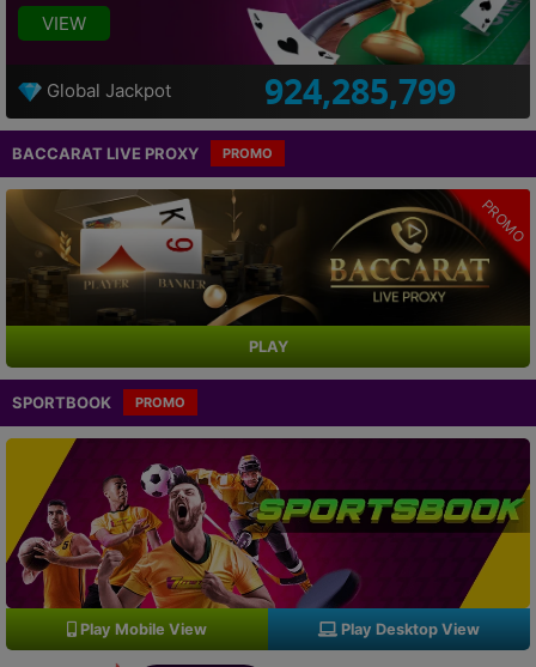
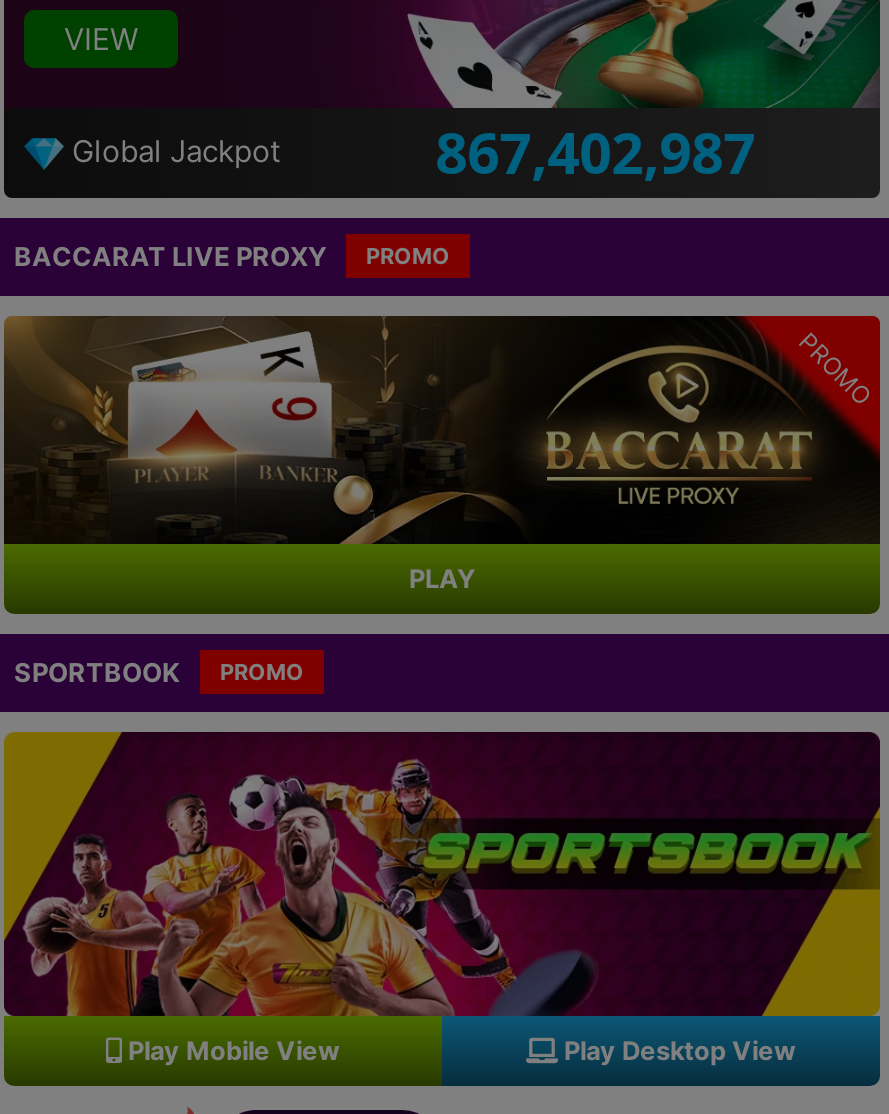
[264,66,455,114] 924,285,799 -> [435,111,755,191] 867,402,987

